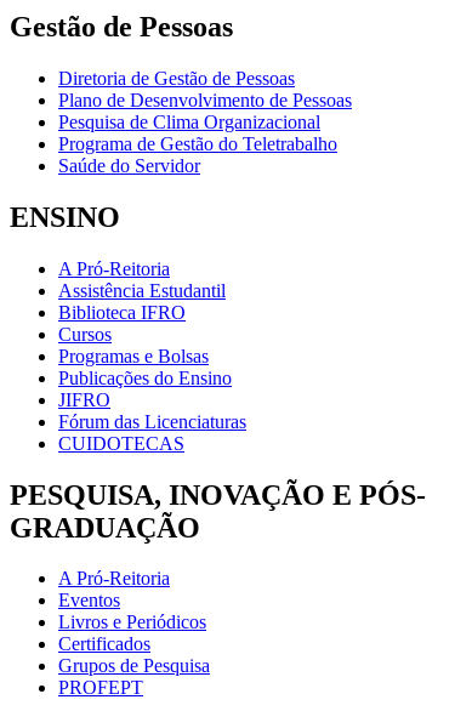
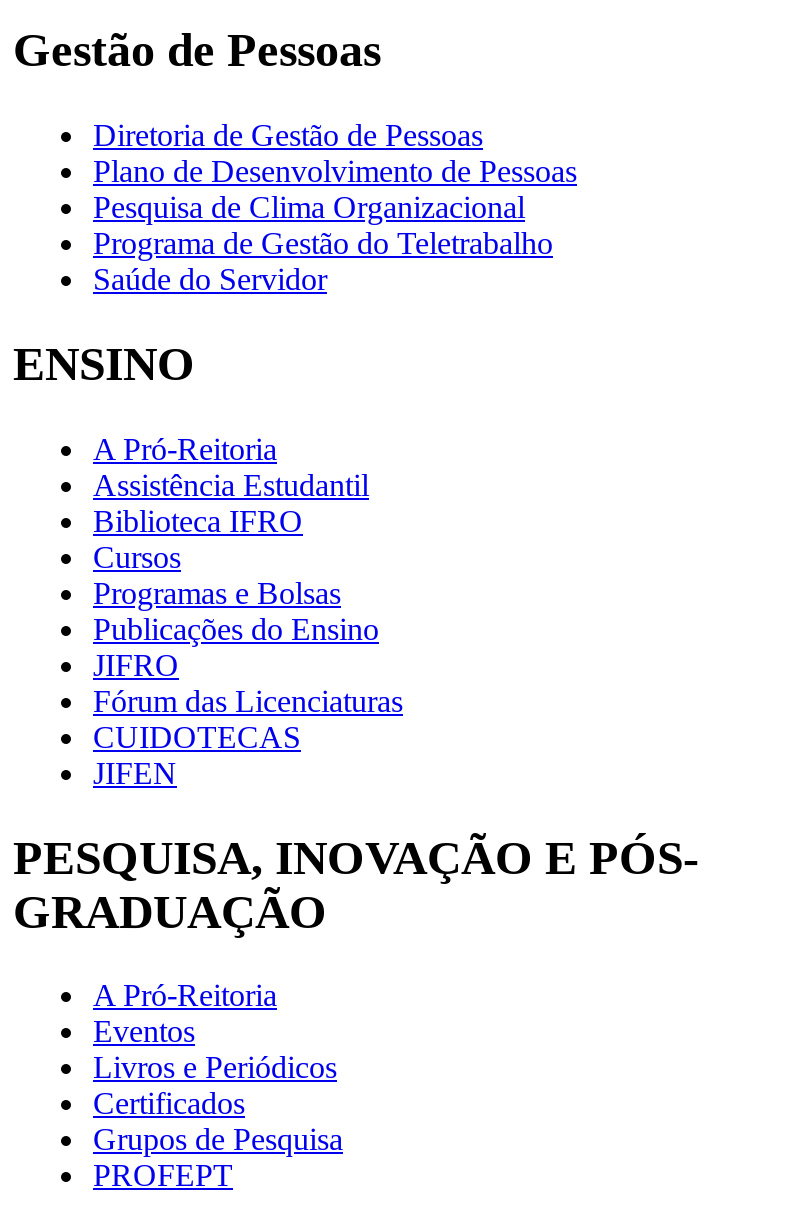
none -> [93,755,177,789] JIFEN

